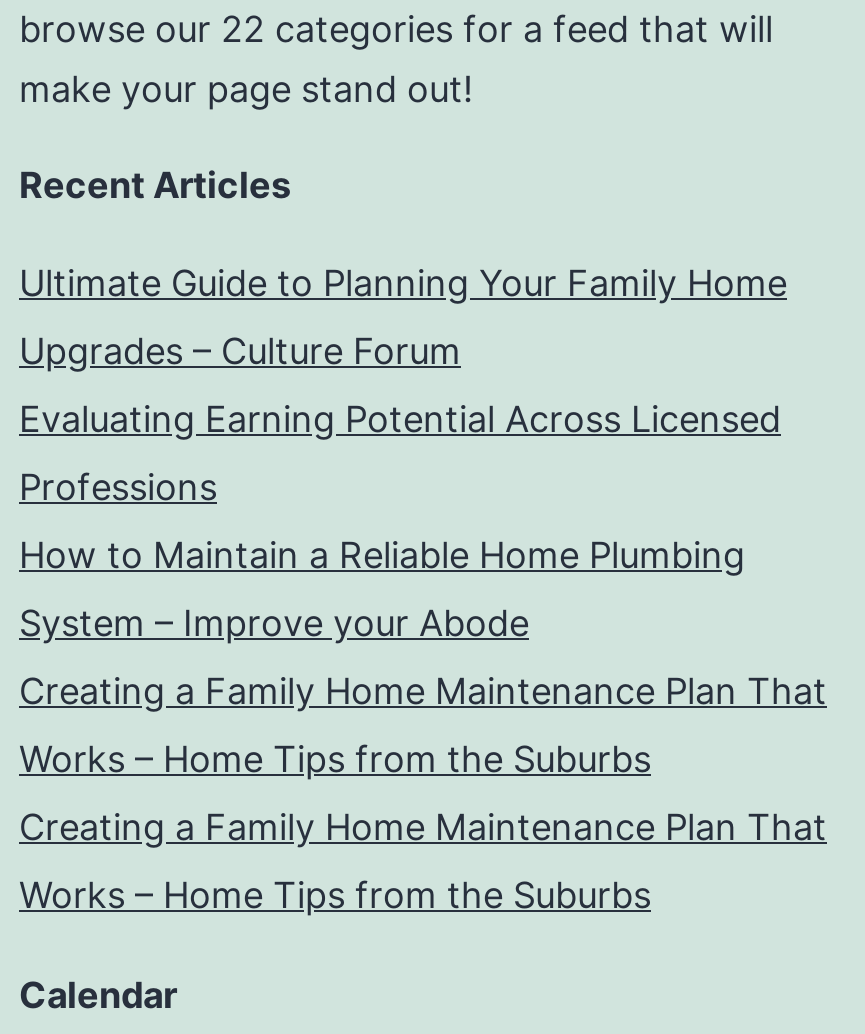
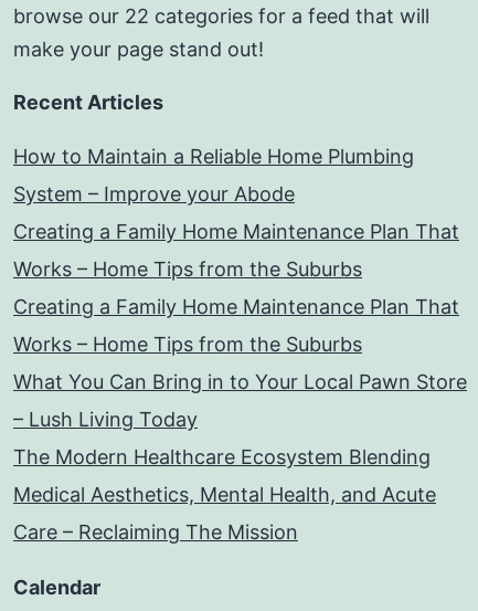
[19,263,787,509] Ultimate Guide to Planning Your Family Home | Upgrades – Culture Forum | Evaluating Earning Potential Across Licensed | Professions -> none
moved [19,535,827,917] -> [13,145,459,356]: How to Maintain a Reliable Home Plumbing | System – Improve your Abode | Creating a Family Home Maintenance Plan That | Works – Home Tips from the Suburbs | Creating a Family Home Maintenance Plan That | Works – Home Tips from the Suburbs
none -> [13,371,467,544] What You Can Bring in to Your Local Pawn Store | – Lush Living Today | The Modern Healthcare Ecosystem Blending | Medical Aesthetics, Mental Health, and Acute | Care – Reclaiming The Mission

